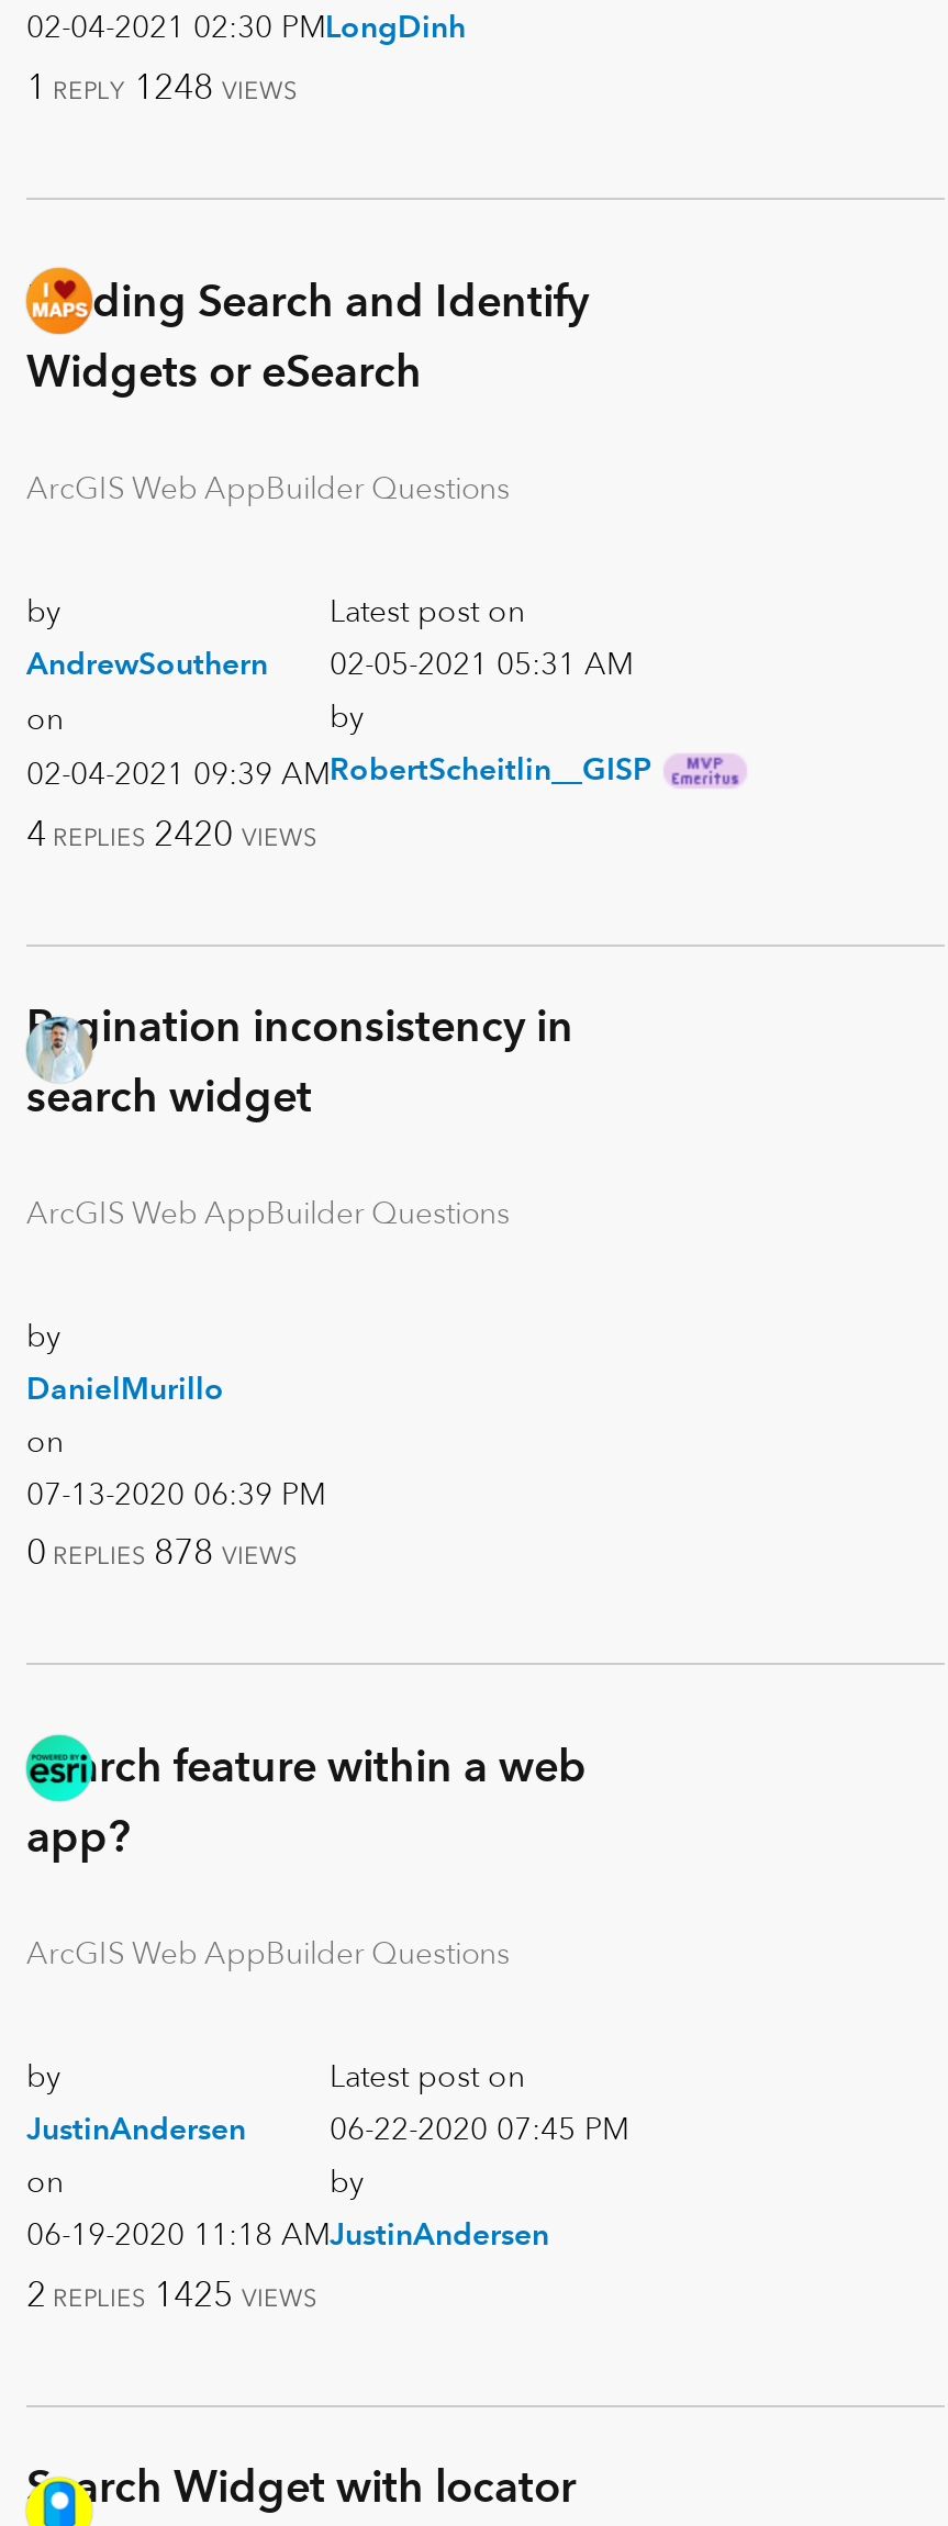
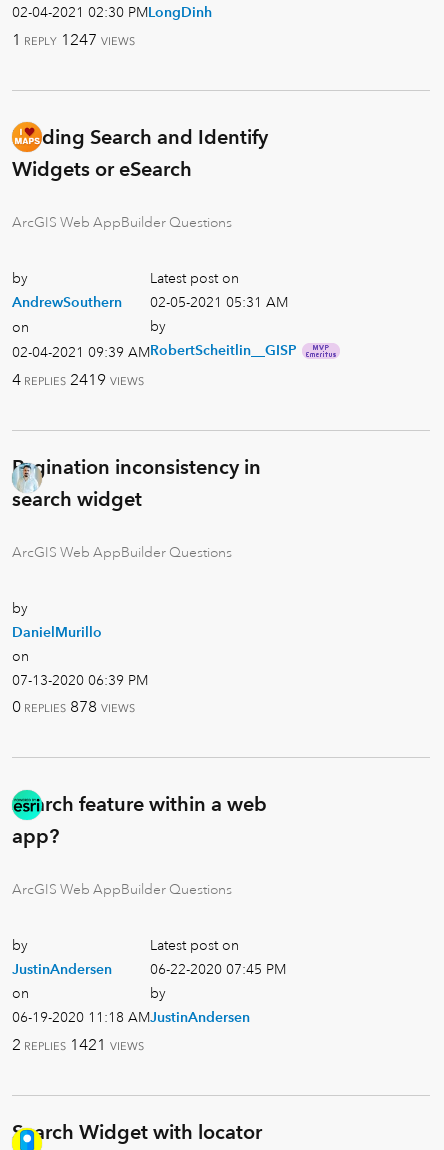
[26,65,297,109] 1 REPLY 1248 VIEWS -> [12,29,135,49] 1 REPLY 1247 VIEWS
[26,812,316,856] 4 REPLIES 2420 VIEWS -> [12,370,144,390] 4 REPLIES 2419 VIEWS
[26,2273,316,2317] 2 REPLIES 1425 VIEWS -> [12,1035,144,1055] 2 REPLIES 1421 VIEWS

